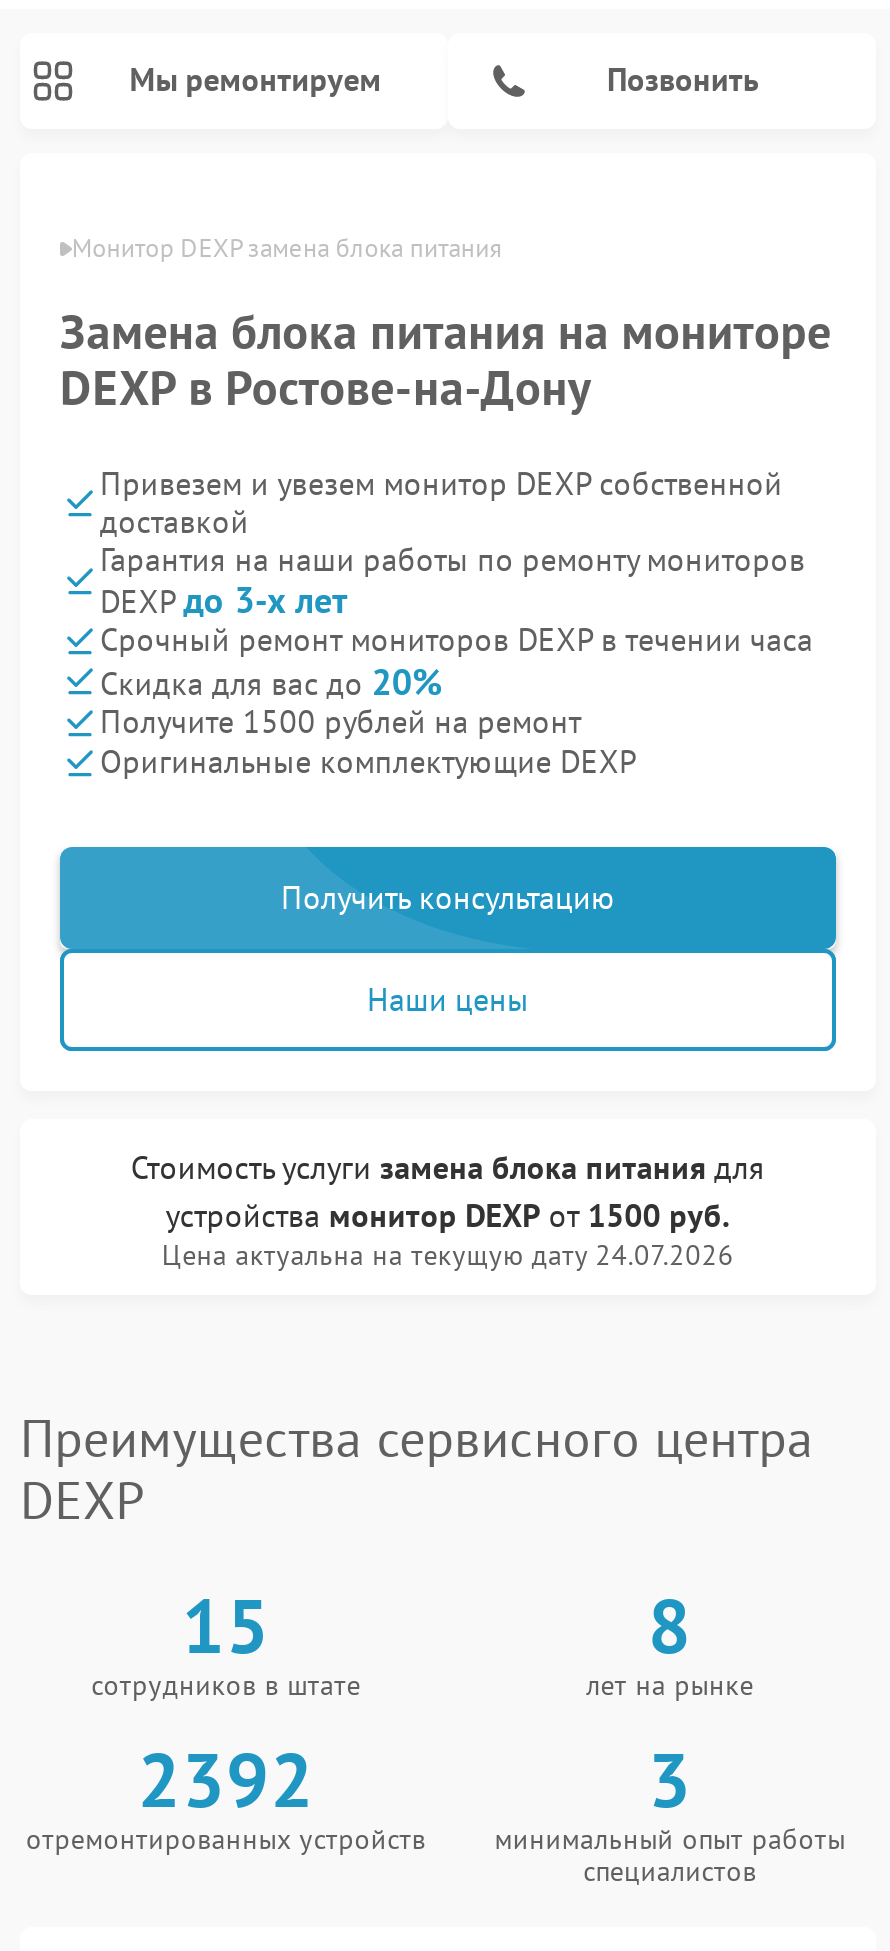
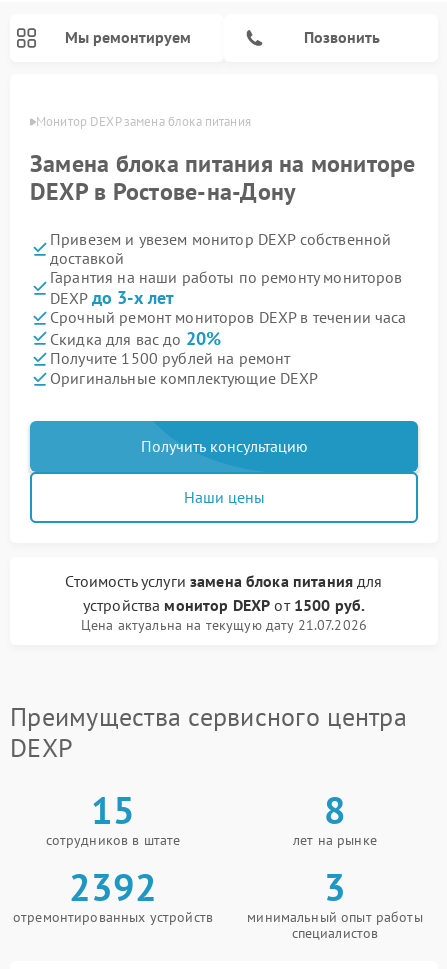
[162,1237,734,1273] Цена актуальна на текущую дату 24.07.2026 -> [81,616,367,634] Цена актуальна на текущую дату 21.07.2026

